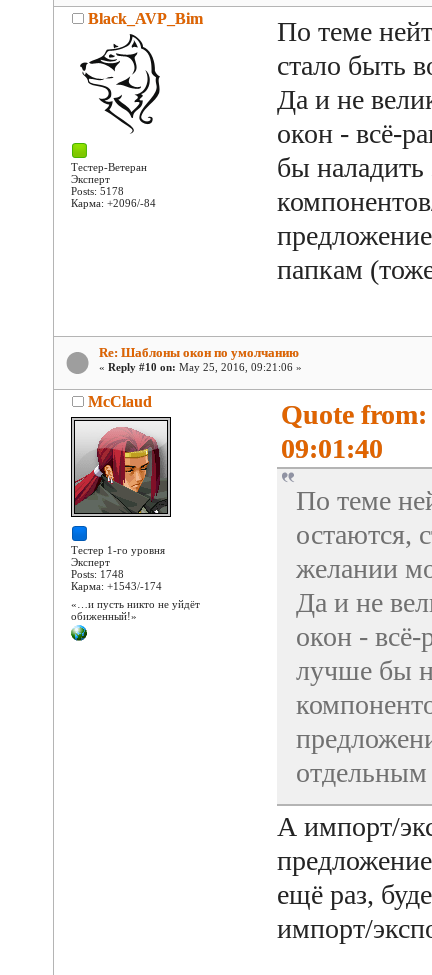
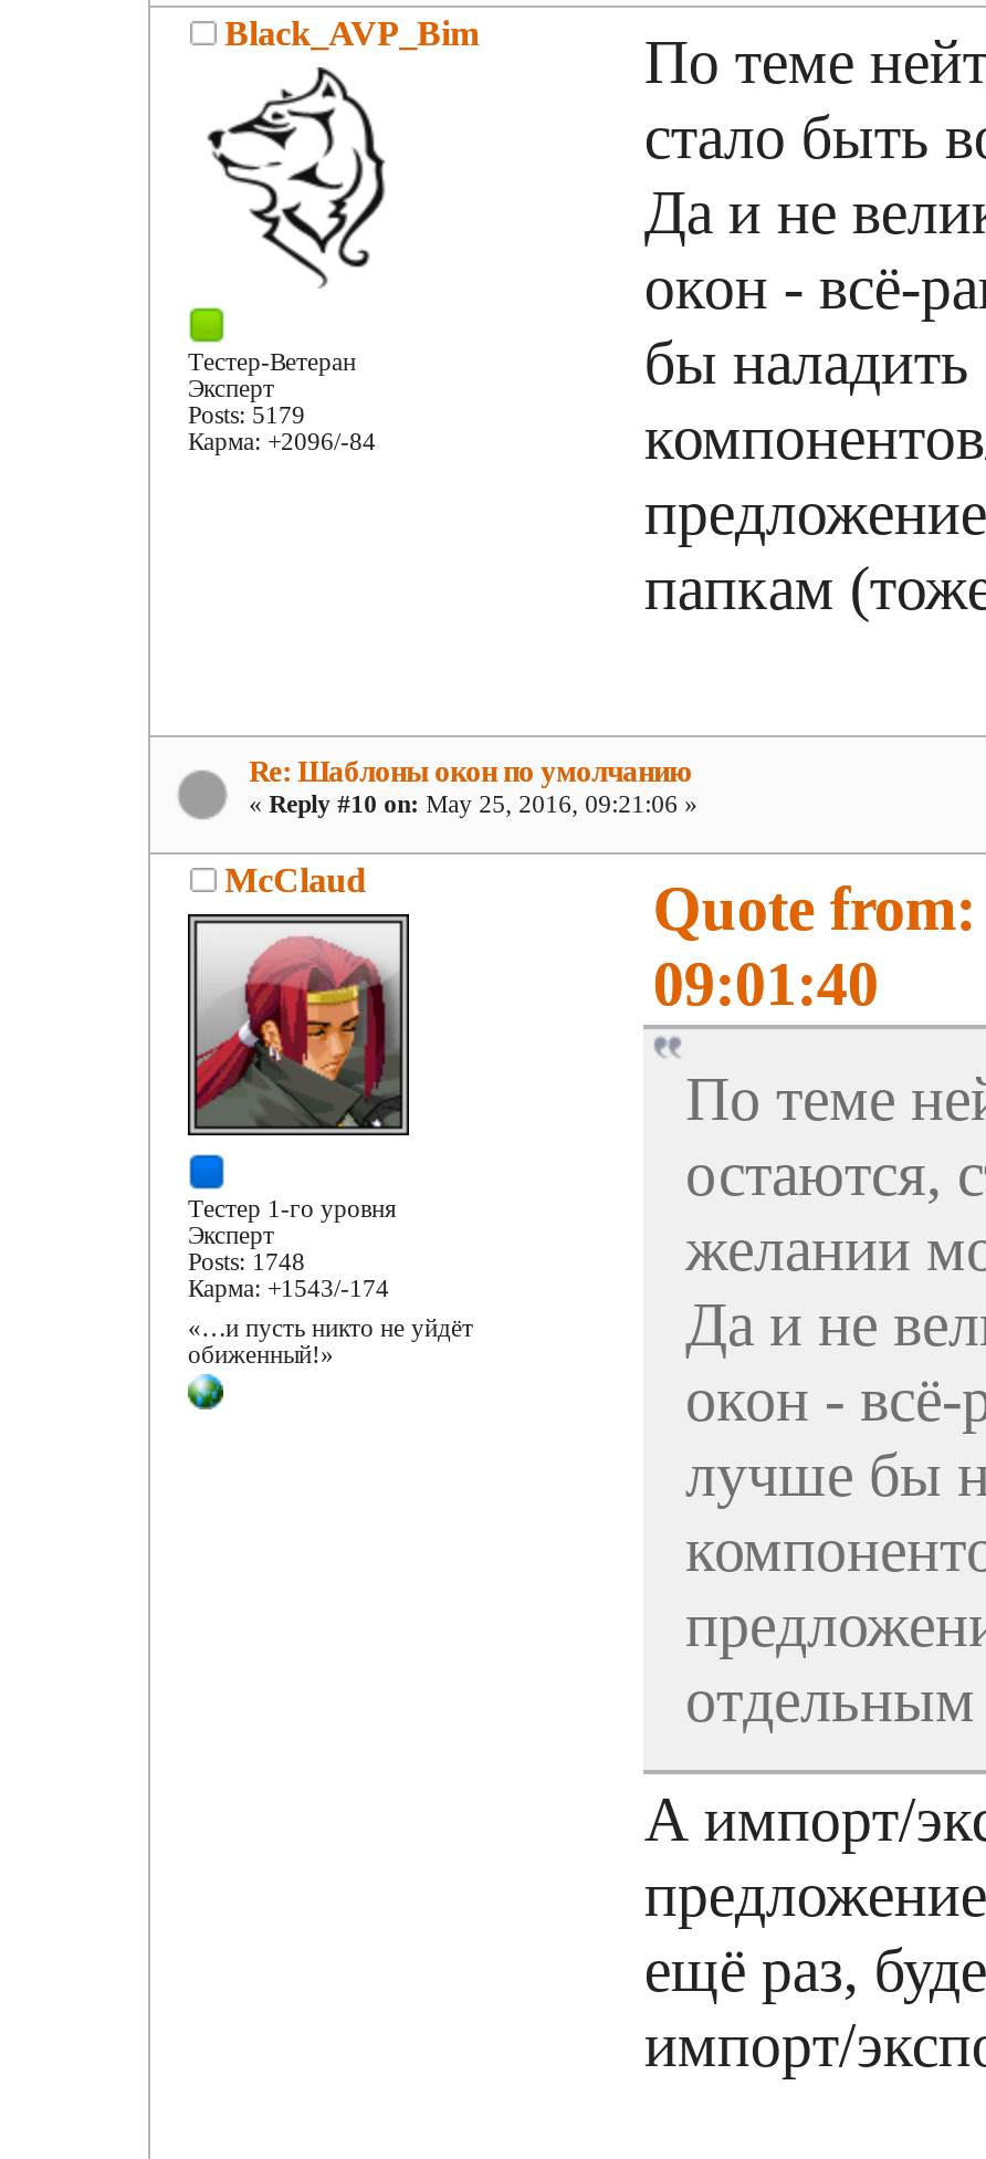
[71,185,124,197] Posts: 5178 -> [188,401,305,427] Posts: 5179

